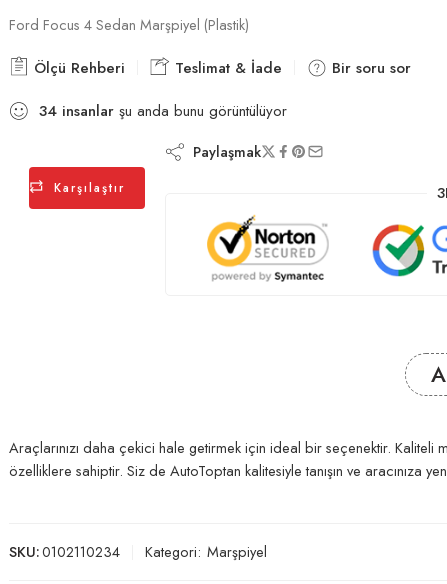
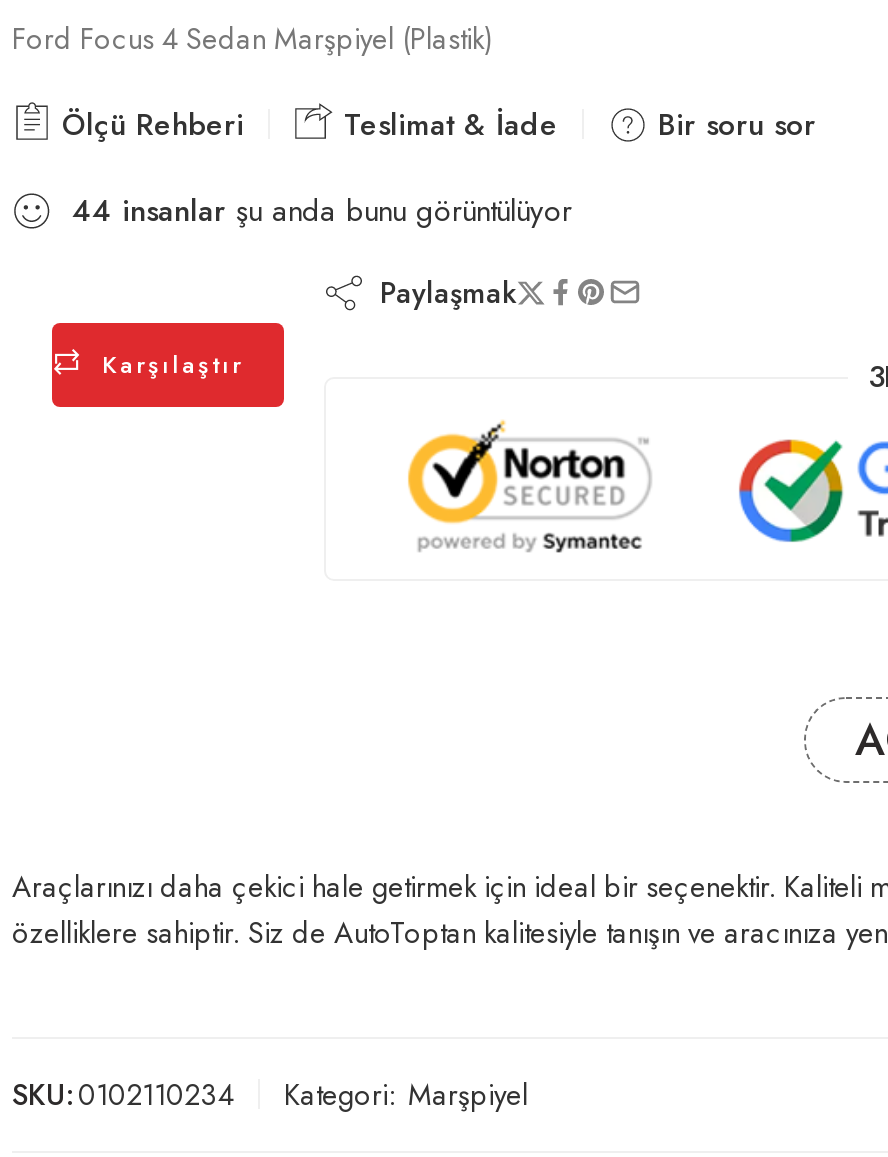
[39,100,287,122] 34 insanlar şu anda bunu görüntülüyor -> [72,189,572,233] 44 insanlar şu anda bunu görüntülüyor

